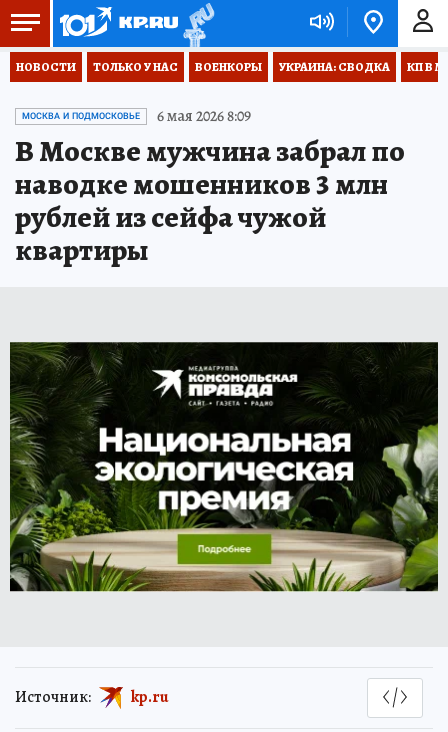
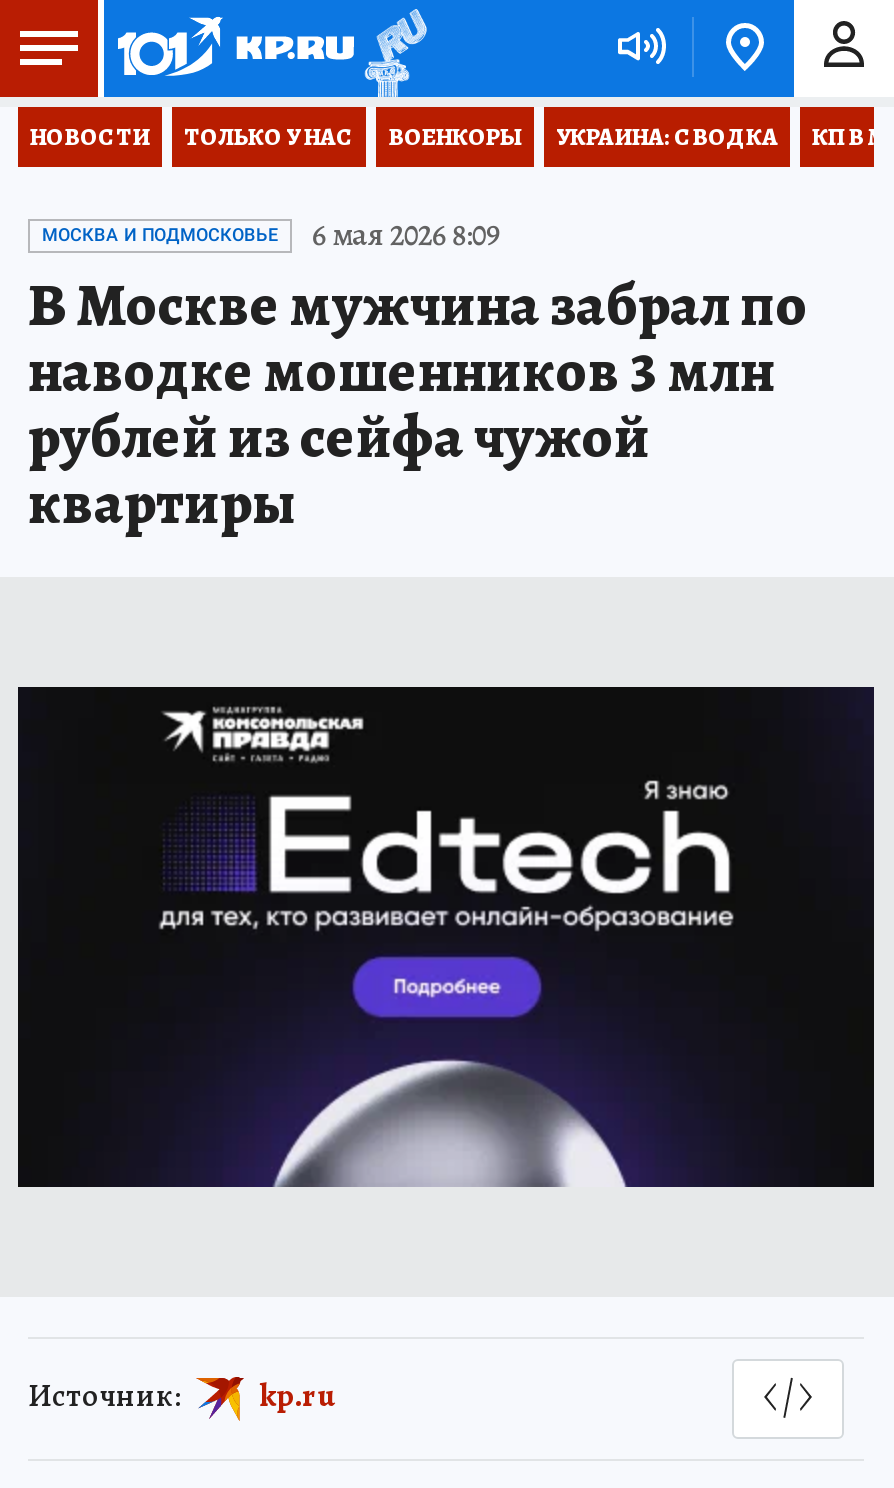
[9,342,439,592] [image] -> [16,687,876,1189] [image]

